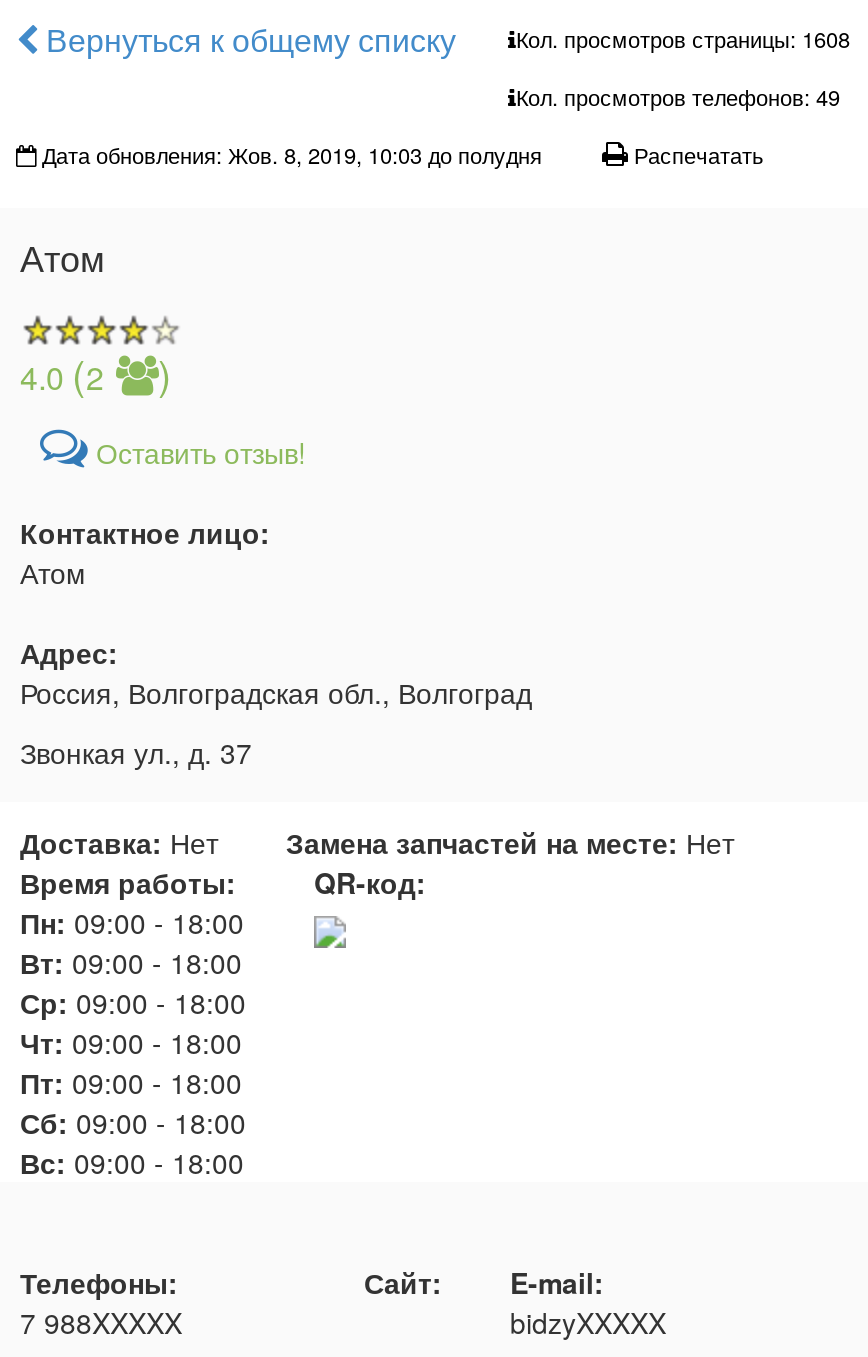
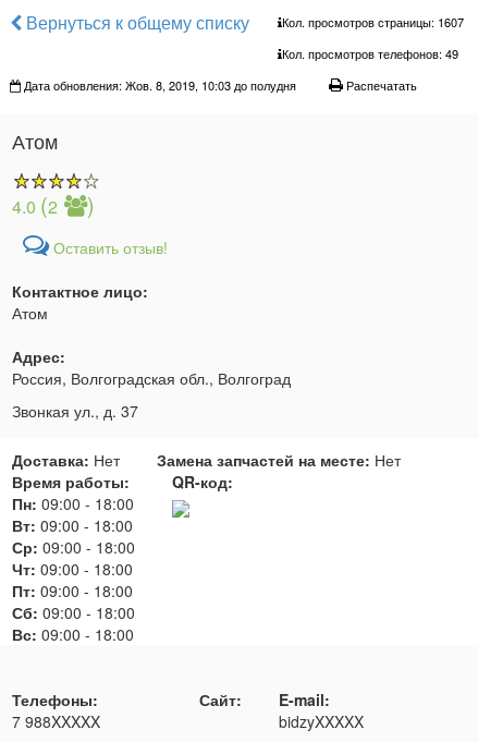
[516,22,850,54] Кол. просмотров страницы: 1608 -> [282,13,464,31] Кол. просмотров страницы: 1607

